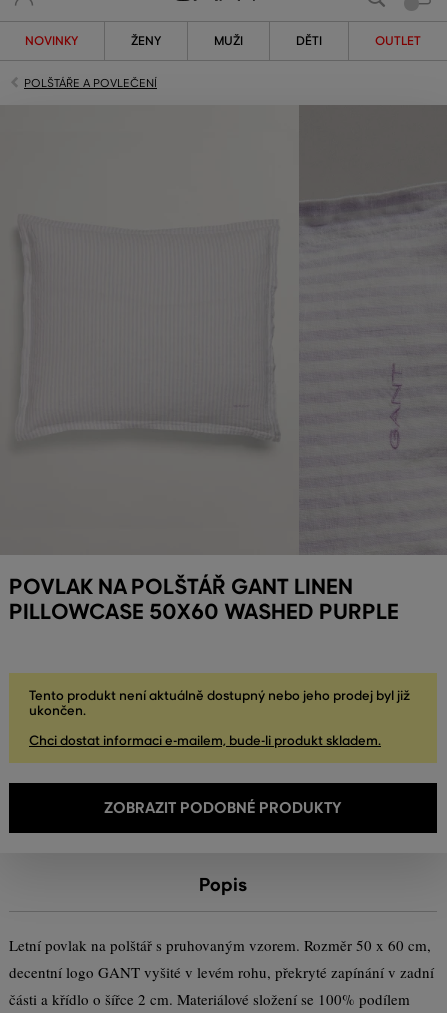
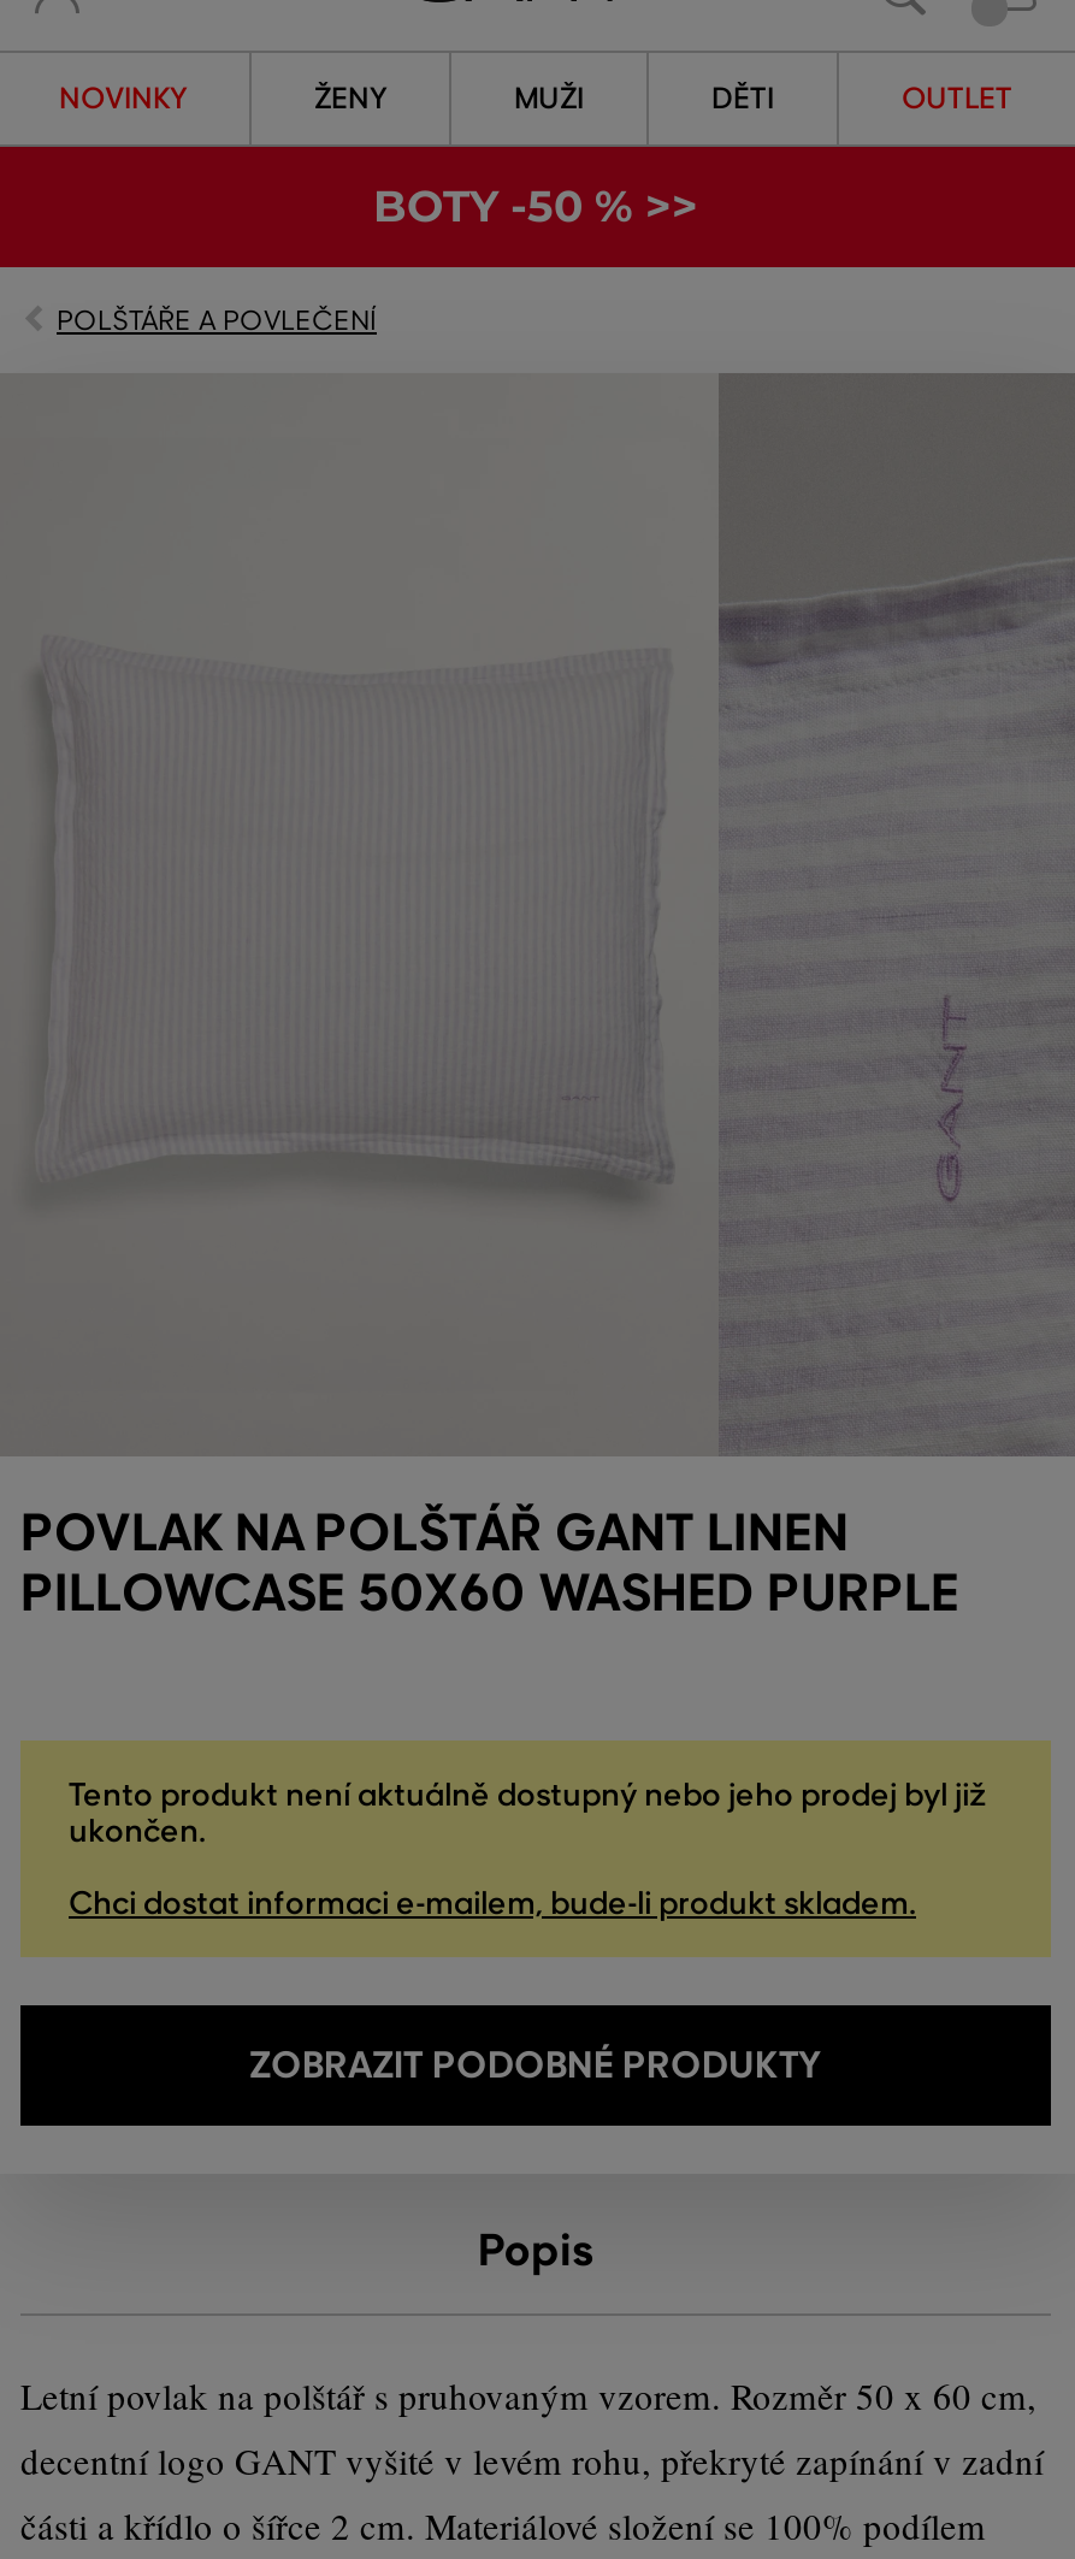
none -> [373,181,698,234] BOTY -50 % >>

